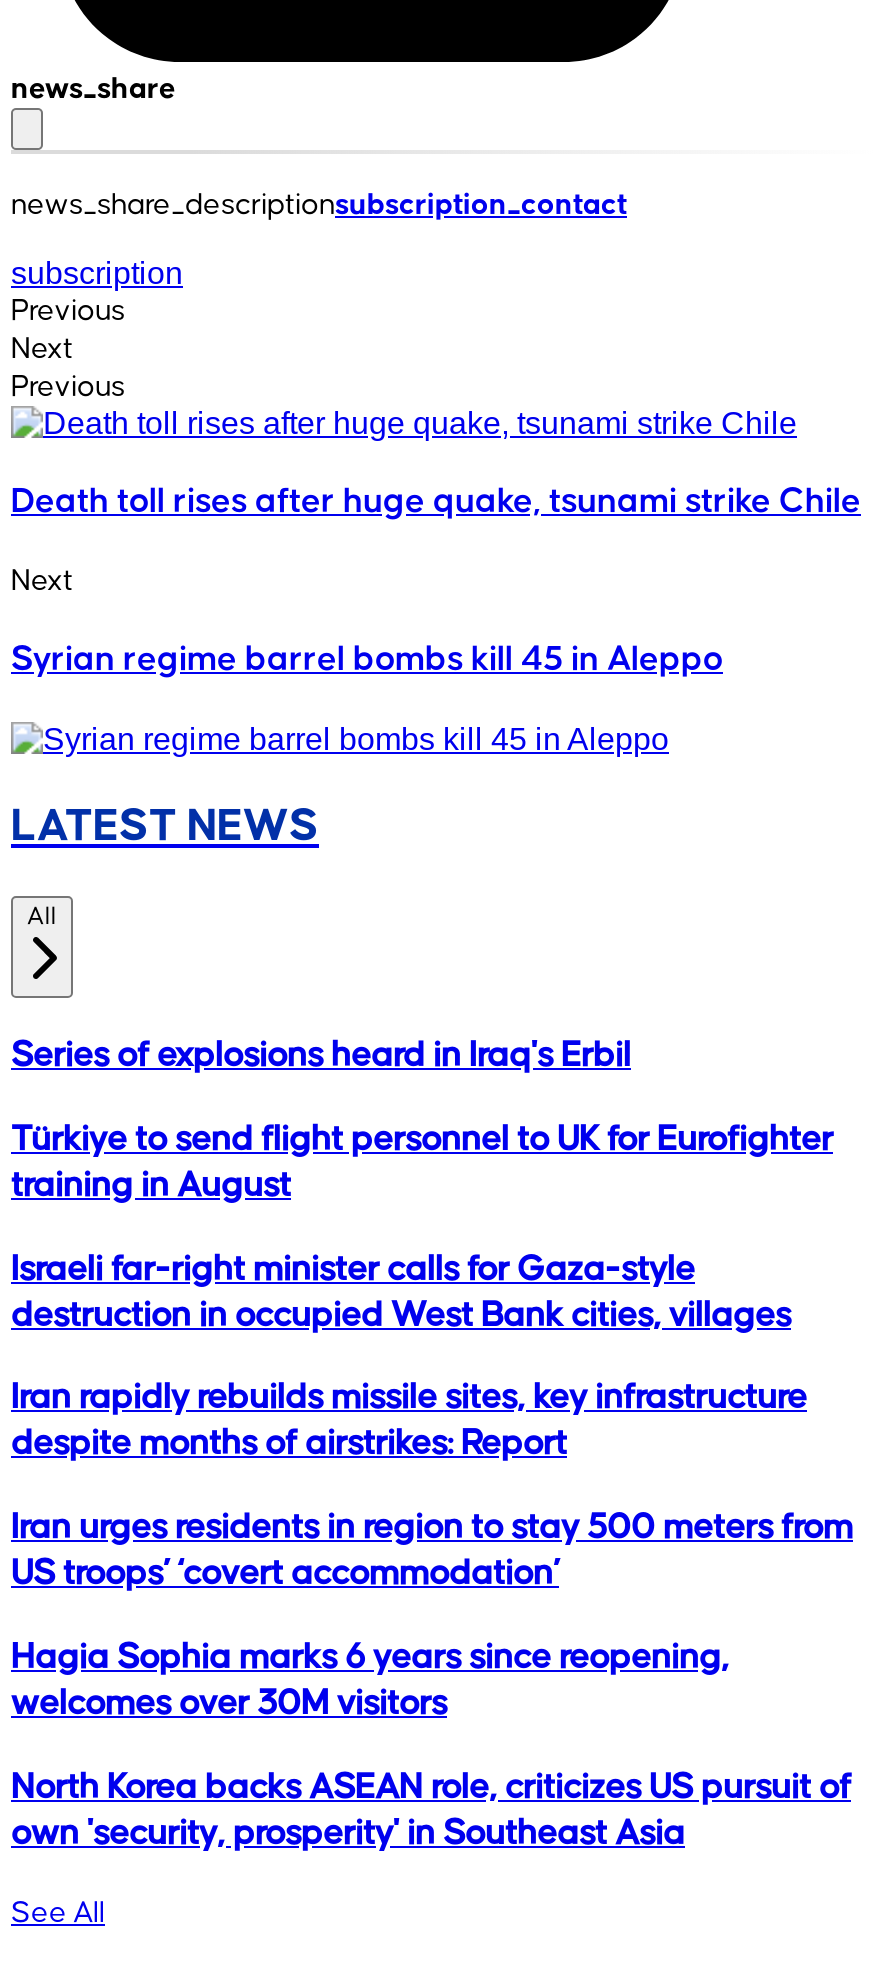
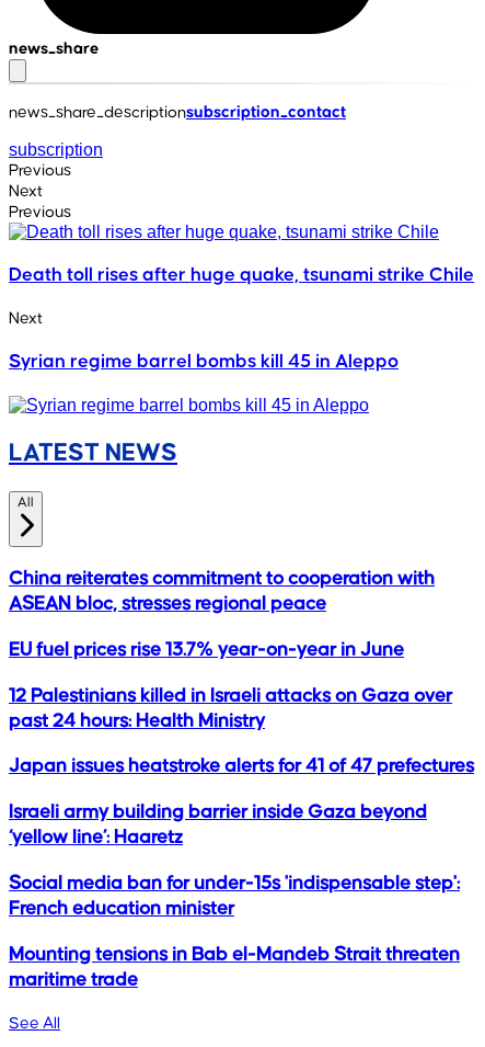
[11,1038,631,1074] Series of explosions heard in Iraq's Erbil -> [9,569,435,614] China reiterates commitment to cooperation with | ASEAN bloc, stresses regional peace
[11,1122,833,1204] Türkiye to send flight personnel to UK for Eurofighter | training in August -> [9,640,404,660] EU fuel prices rise 13.7% year-on-year in June
[11,1251,791,1333] Israeli far-right minister calls for Gaza-style | destruction in occupied West Bank cities, villages -> [9,686,452,731] 12 Palestinians killed in Israeli attacks on Gaza over | past 24 hours: Health Ministry
[11,1381,807,1463] Iran rapidly rebuilds missile sites, key infrastructure | despite months of airstrikes: Report -> [9,757,474,777] Japan issues heatstroke alerts for 41 of 47 prefectures
[11,1510,853,1592] Iran urges residents in region to stay 500 meters from | US troops’ ‘covert accommodation’ -> [9,803,427,848] Israeli army building barrier inside Gaza beyond | ‘yellow line’: Haaretz
[11,1640,729,1722] Hagia Sophia marks 6 years since reopening, | welcomes over 30M visitors -> [9,874,460,919] Social media ban for under-15s 'indispensable step': | French education minister
[11,1769,851,1851] North Korea backs ASEAN role, criticizes US pursuit of | own 'security, prosperity' in Southeast Asia -> [9,944,460,989] Mounting tensions in Bab el-Mandeb Strait threaten | maritime trade

